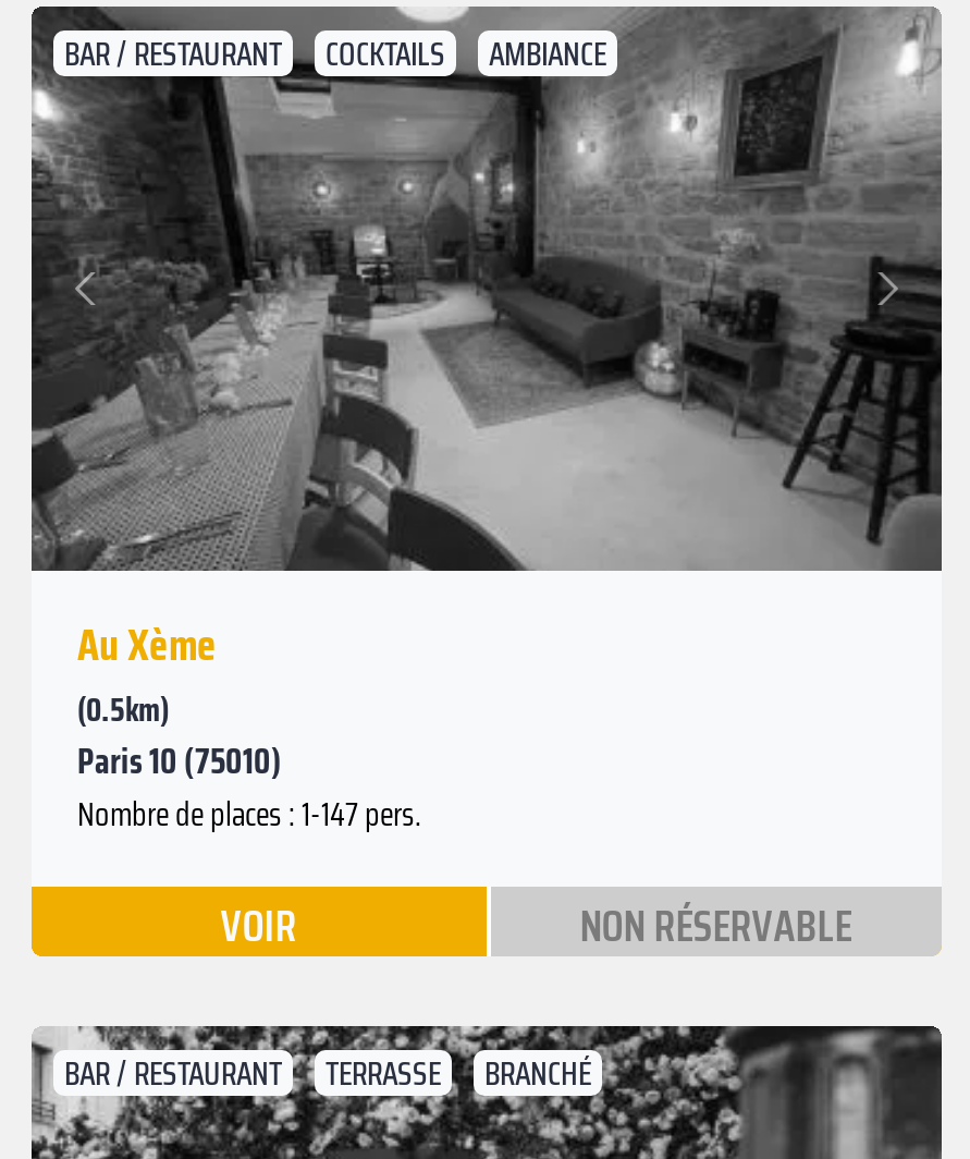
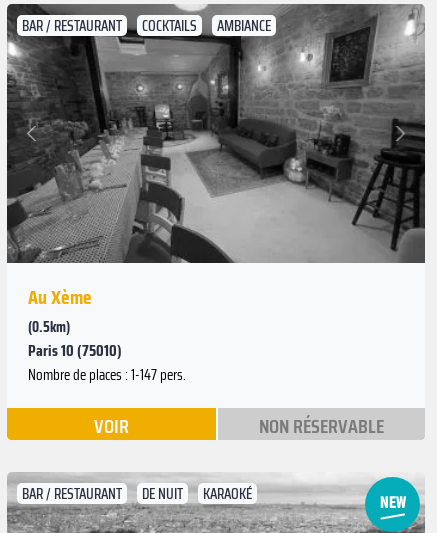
[326,1048,591,1101] TERRASSE | BRANCHÉ -> [142,482,252,506] DE NUIT | KARAOKÉ

